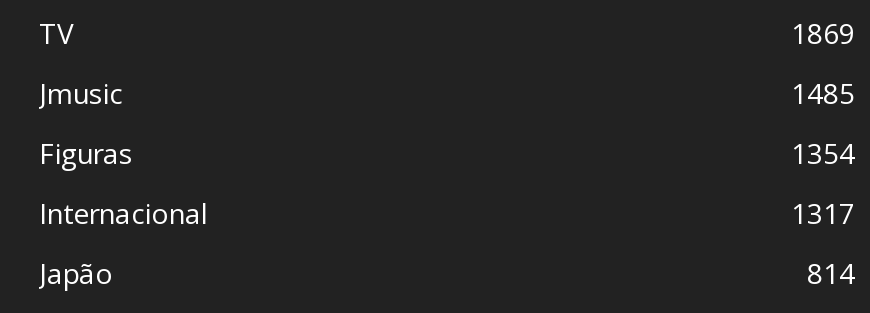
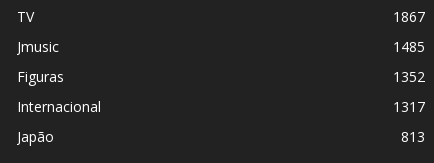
[791,14,855,52] 1869 -> [393,7,425,26] 1867
[791,134,855,172] 1354 -> [393,67,425,86] 1352
[807,254,855,292] 814 -> [401,127,425,146] 813

